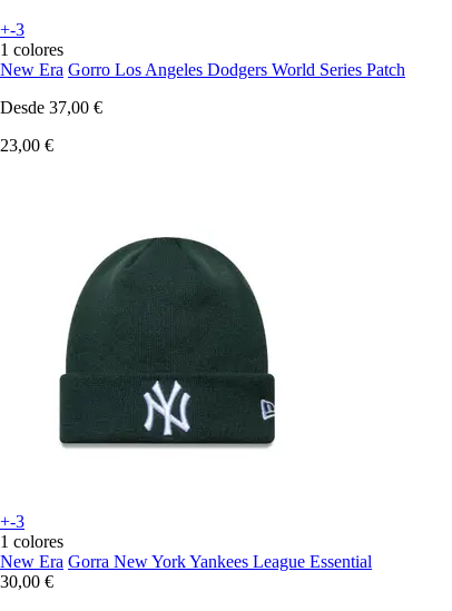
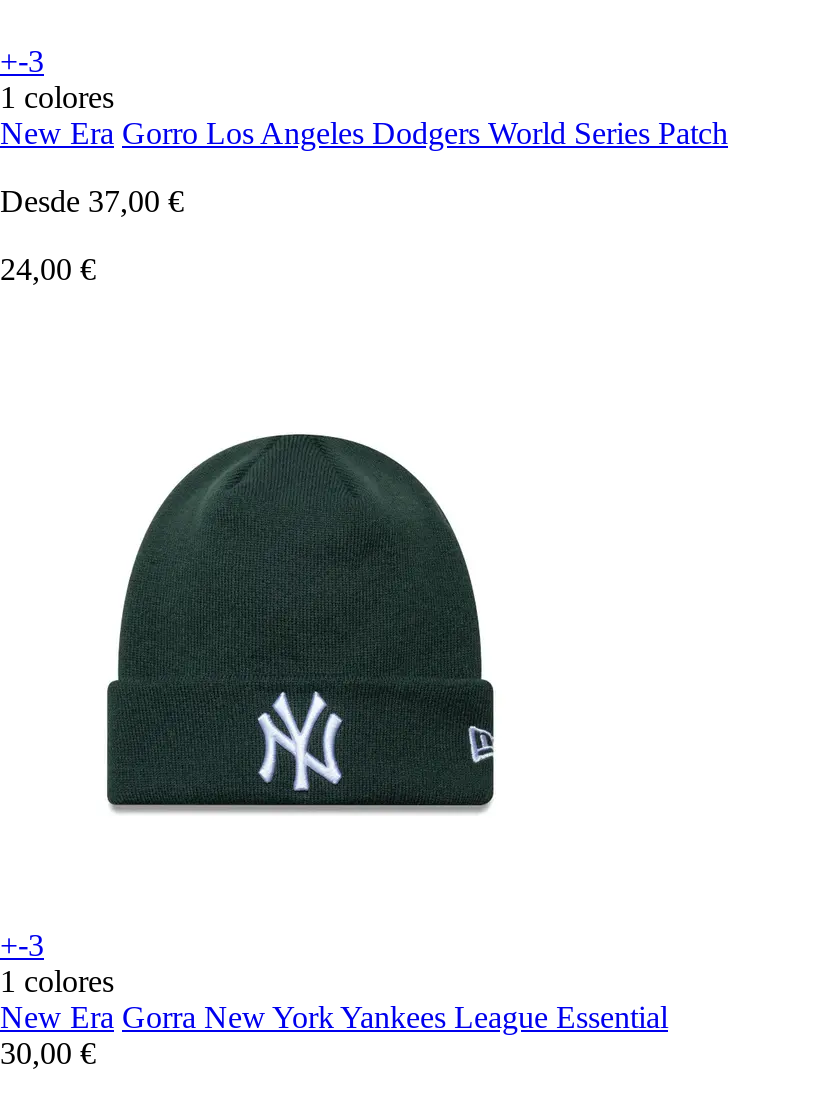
[0,136,53,155] 23,00 € -> [0,253,96,287] 24,00 €

